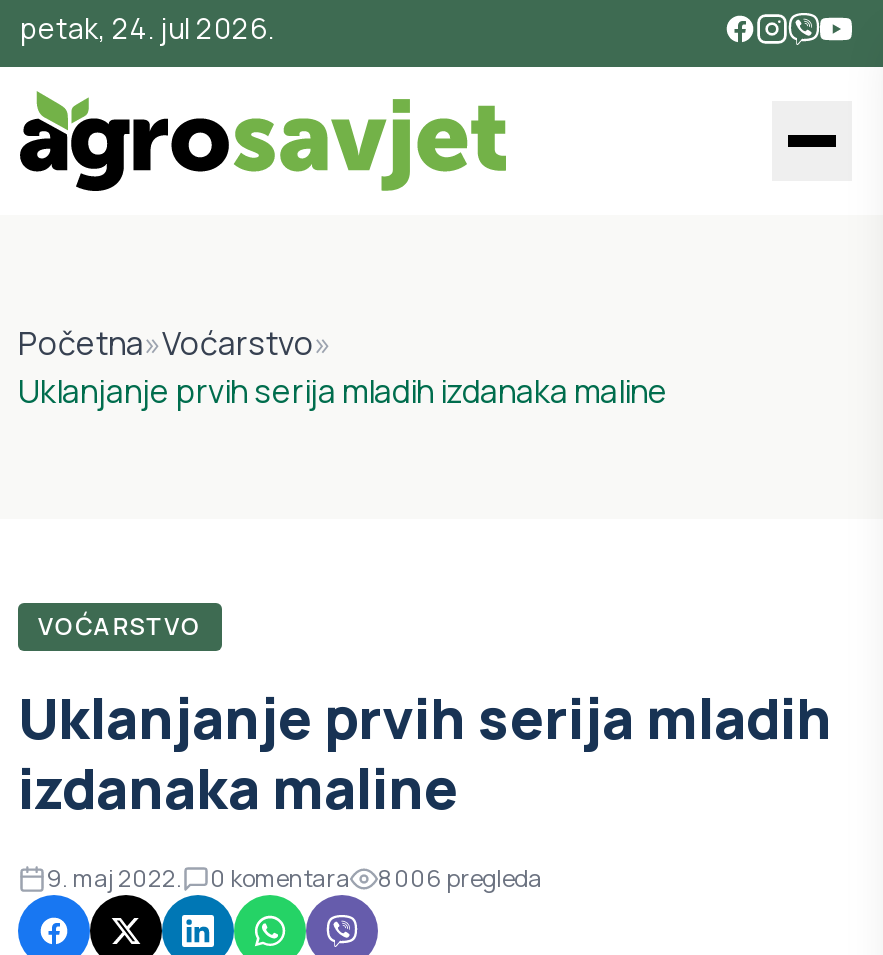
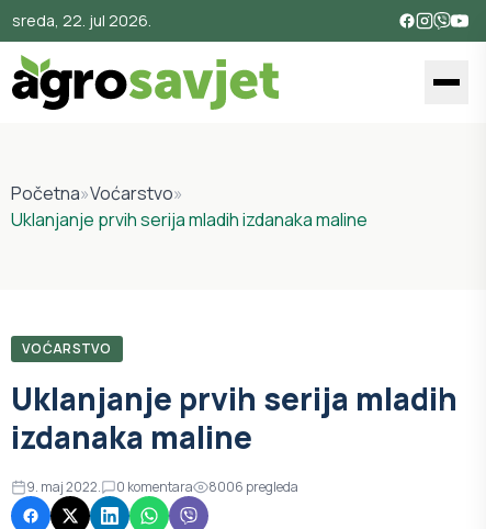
[20,9,274,47] petak, 24. jul 2026. -> [12,10,151,31] sreda, 22. jul 2026.

